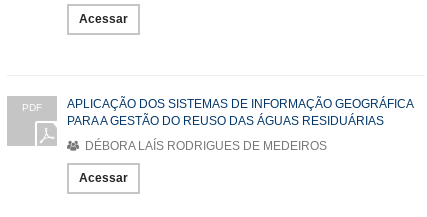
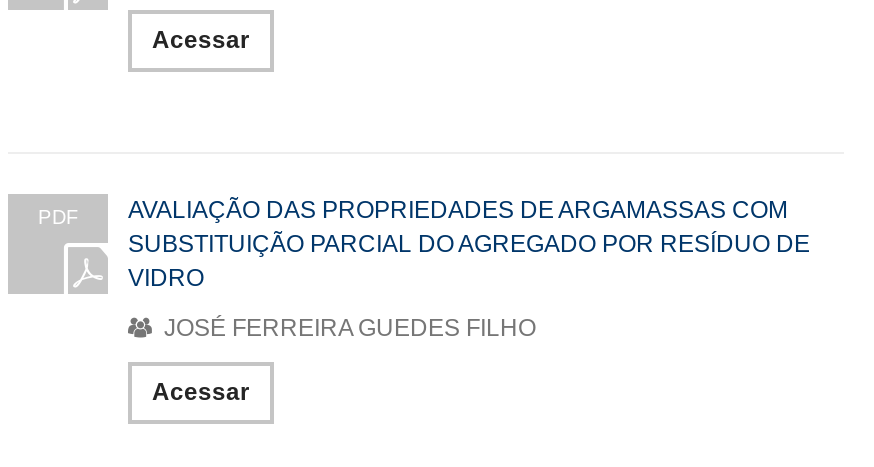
[67,97,413,128] APLICAÇÃO DOS SISTEMAS DE INFORMAÇÃO GEOGRÁFICA | PARA A GESTÃO DO REUSO DAS ÁGUAS RESIDUÁRIAS -> [128,196,810,292] AVALIAÇÃO DAS PROPRIEDADES DE ARGAMASSAS COM | SUBSTITUIÇÃO PARCIAL DO AGREGADO POR RESÍDUO DE | VIDRO
[82,139,327,153] DÉBORA LAÍS RODRIGUES DE MEDEIROS -> [158,314,536,342] JOSÉ FERREIRA GUEDES FILHO

